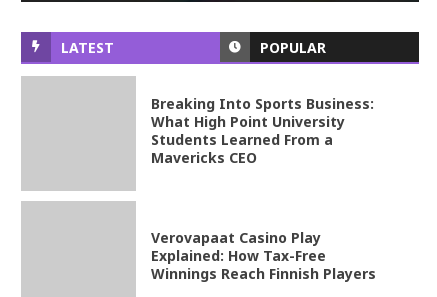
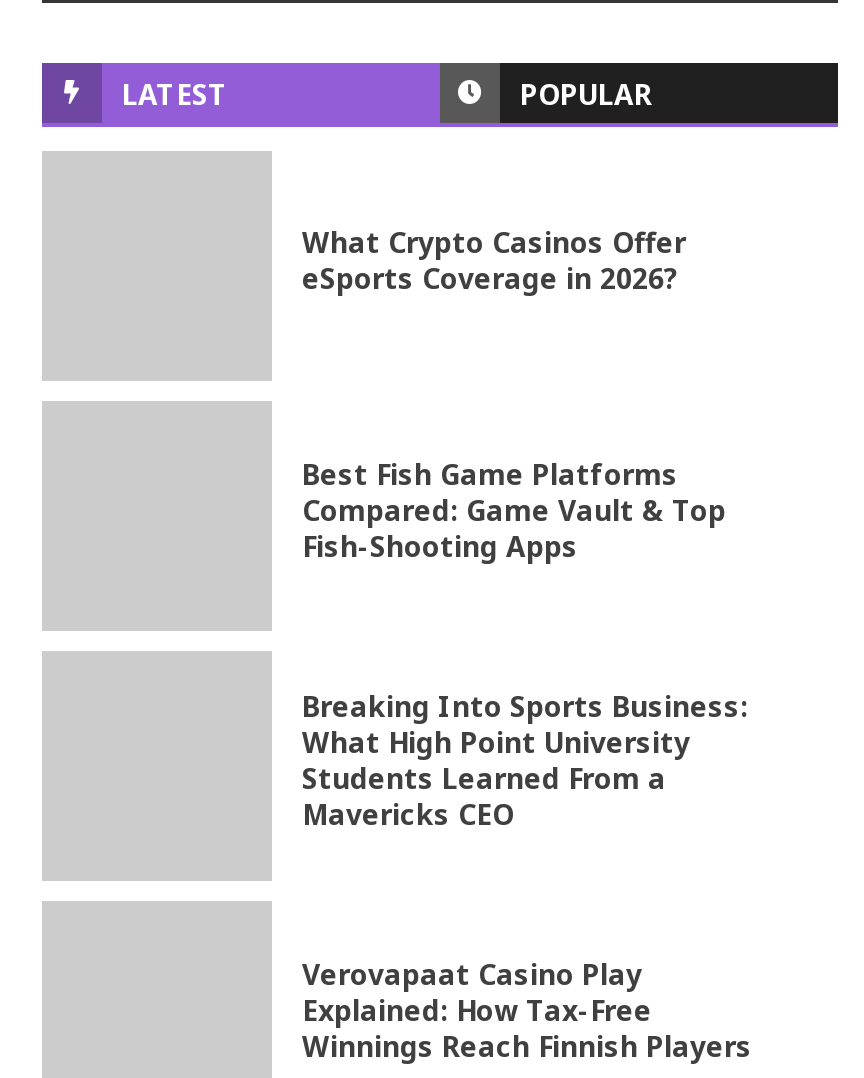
none -> [302,223,686,297] What Crypto Casinos Offer | eSports Coverage in 2026?
none -> [302,455,726,565] Best Fish Game Platforms | Compared: Game Vault & Top | Fish-Shooting Apps

